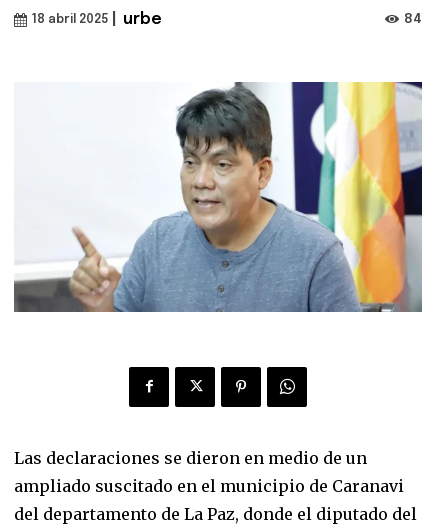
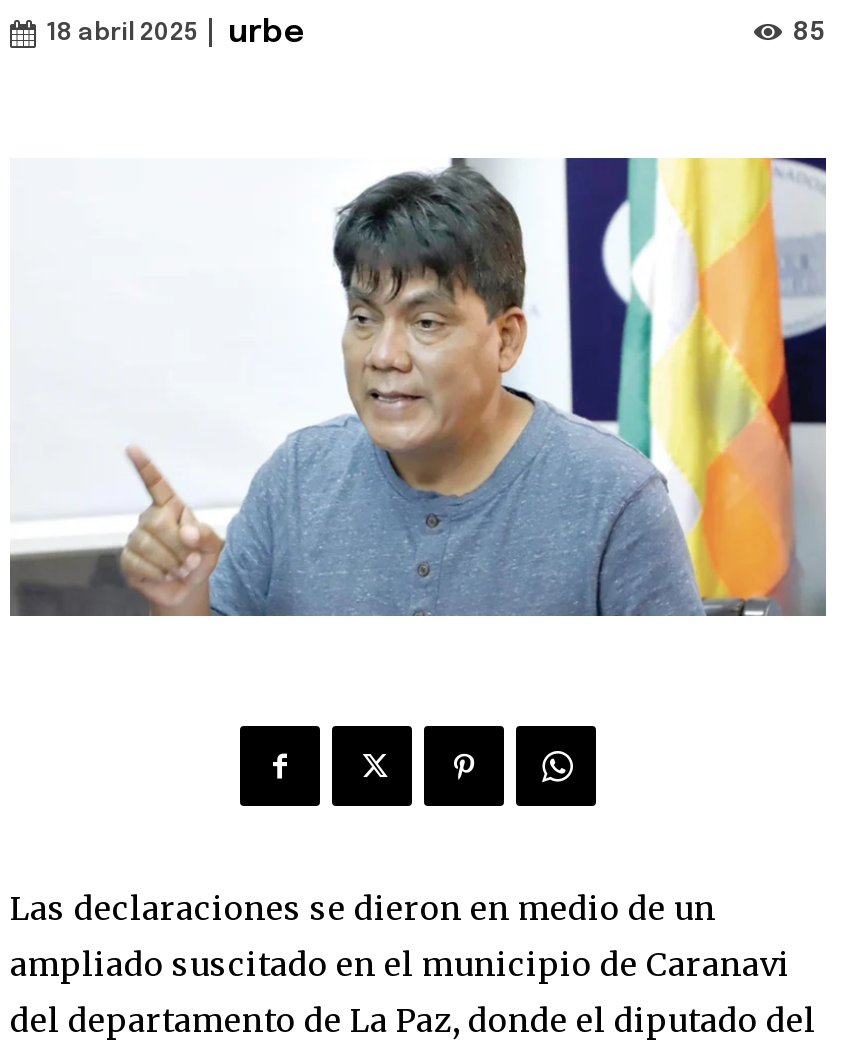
[404,13,422,26] 84 -> [792,20,826,46] 85

